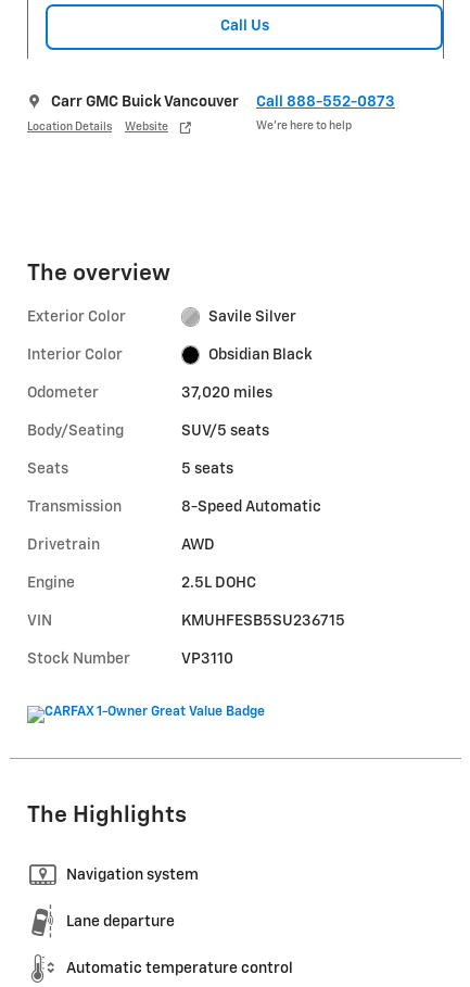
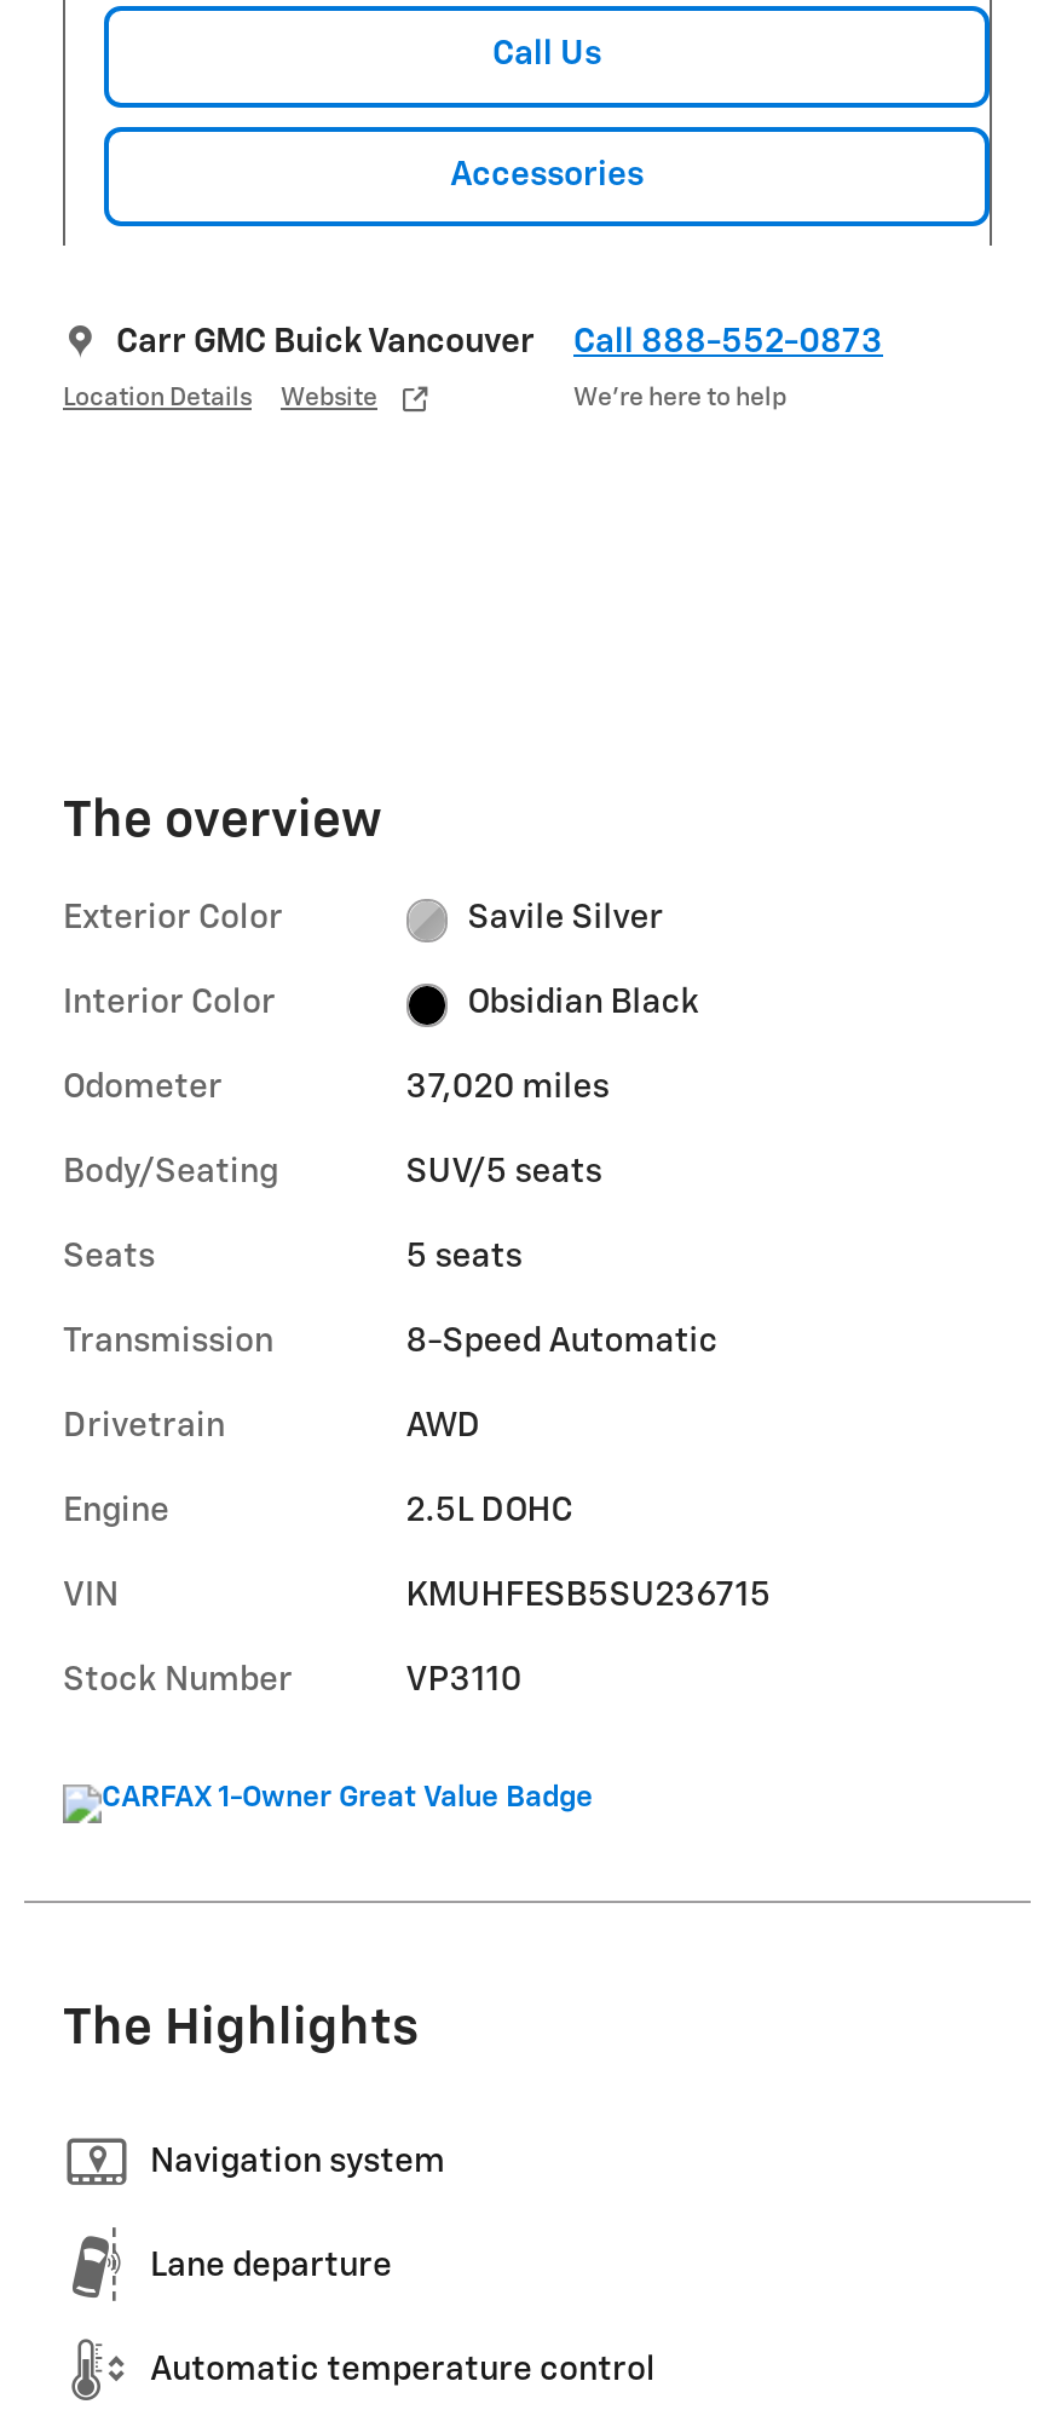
none -> [450,159,644,193] Accessories

